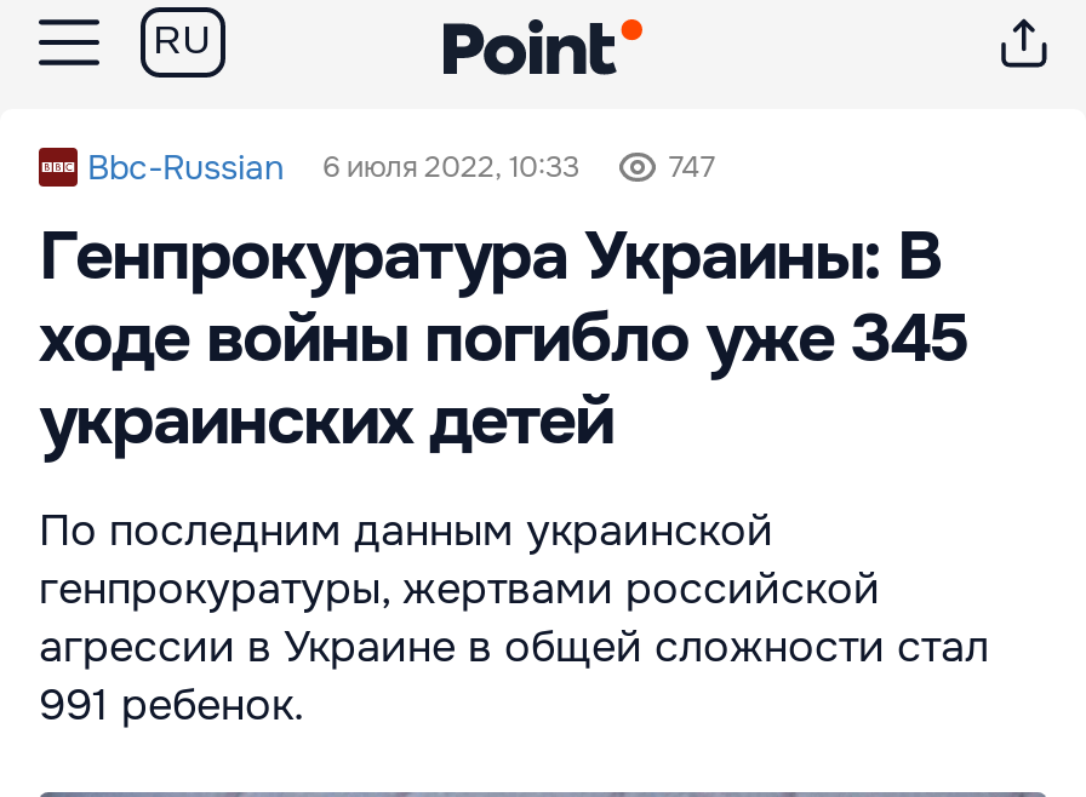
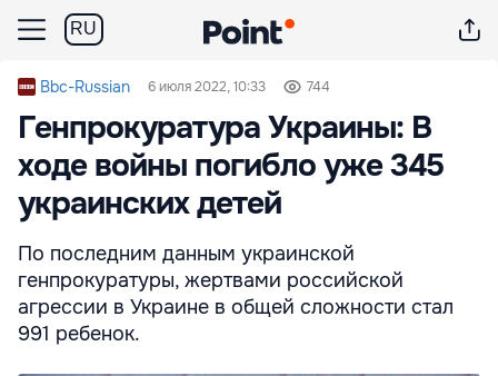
[669,148,715,187] 747 -> [307,78,330,96] 744

